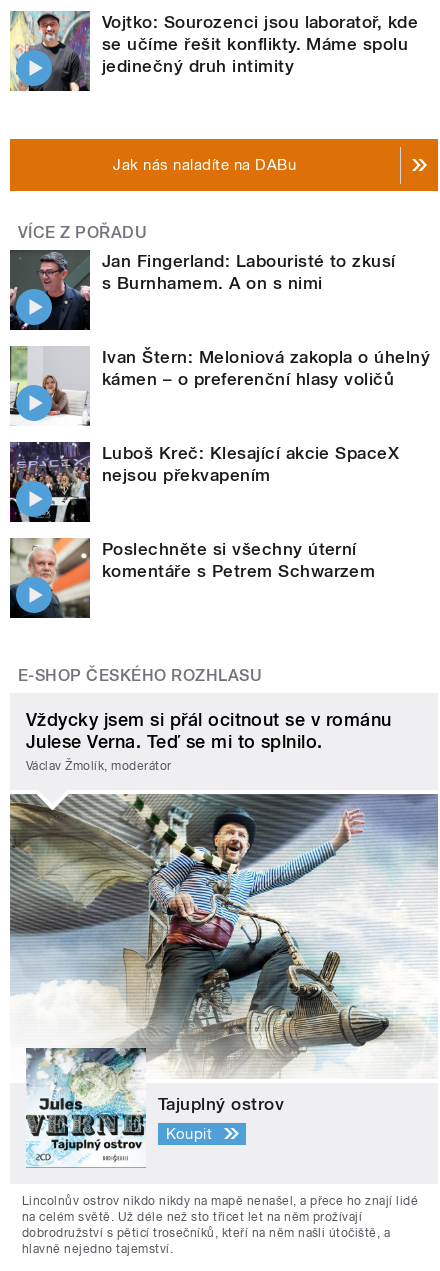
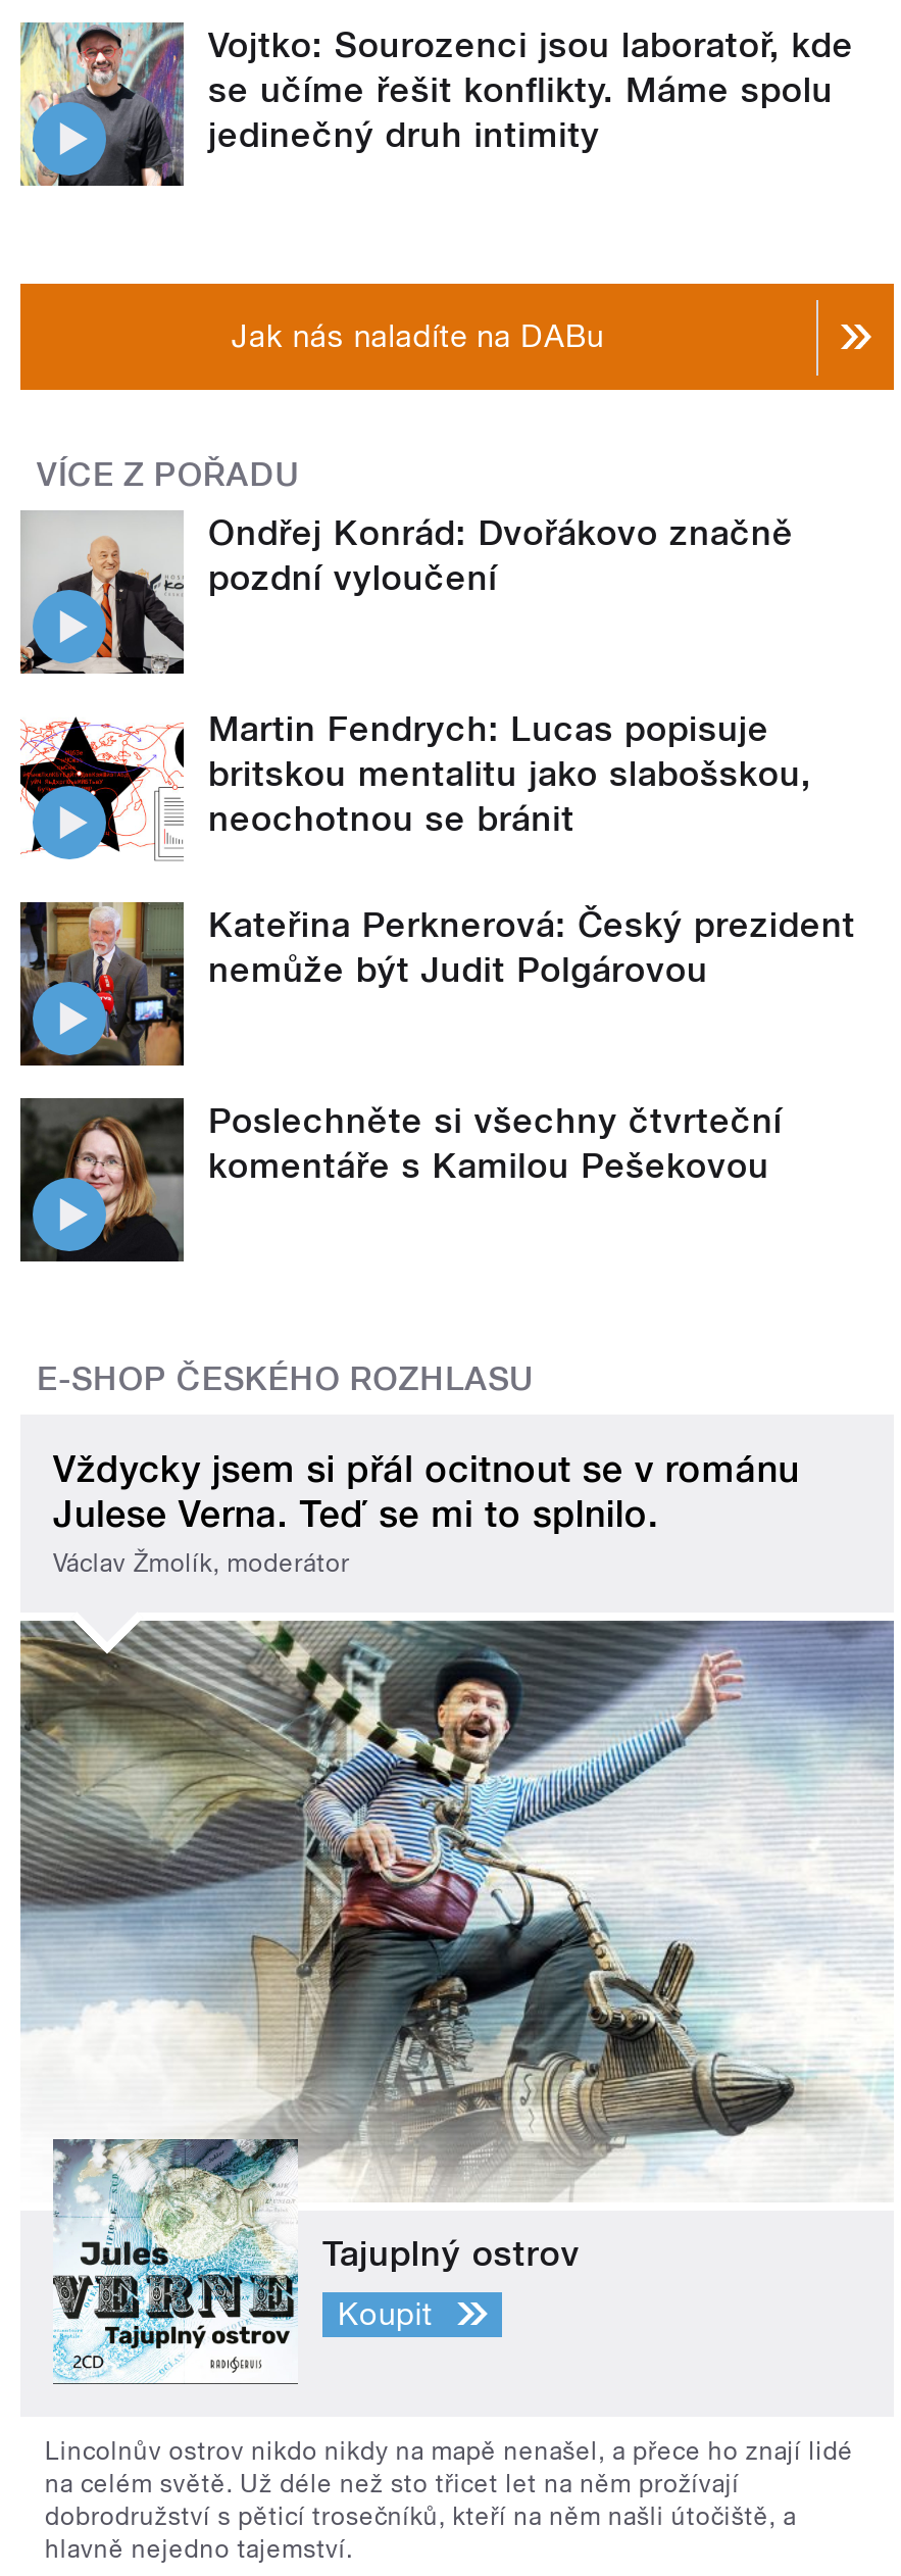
[9,250,396,331] [image] | Jan Fingerland: Labouristé to zkusí | s Burnhamem. A on s nimi -> [18,512,794,676] [image] | Ondřej Konrád: Dvořákovo značně | pozdní vyloučení
[9,345,430,427] [image] | Ivan Štern: Meloniová zakopla o úhelný | kámen – o preferenční hlasy voličů -> [18,706,812,870] [image] | Martin Fendrych: Lucas popisuje | britskou mentalitu jako slabošskou, | neochotnou se bránit
[9,441,399,523] [image] | Luboš Kreč: Klesající akcie SpaceX | nejsou překvapením -> [18,900,856,1068] [image] | Kateřina Perknerová: Český prezident | nemůže být Judit Polgárovou
[9,537,375,618] [image] | Poslechněte si všechny úterní | komentáře s Petrem Schwarzem -> [20,1096,782,1261] [image] | Poslechněte si všechny čtvrteční | komentáře s Kamilou Pešekovou

